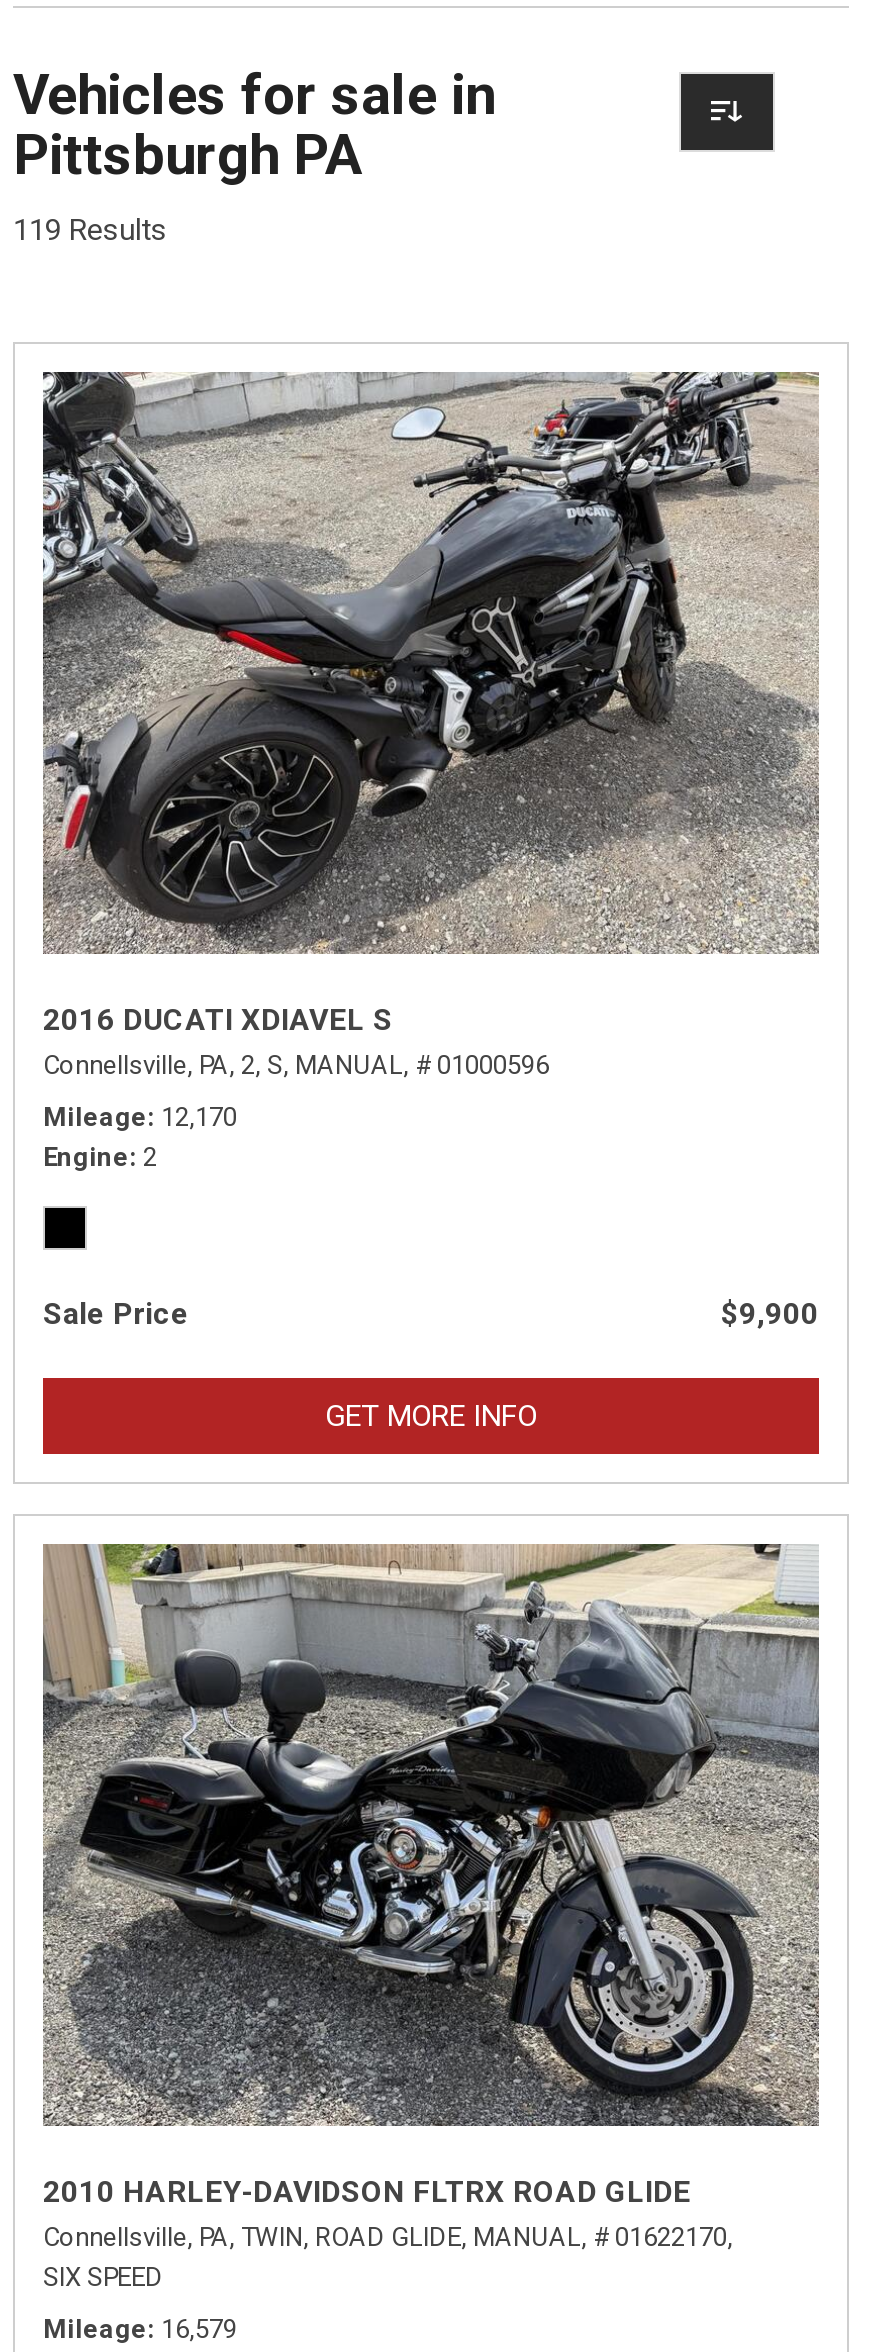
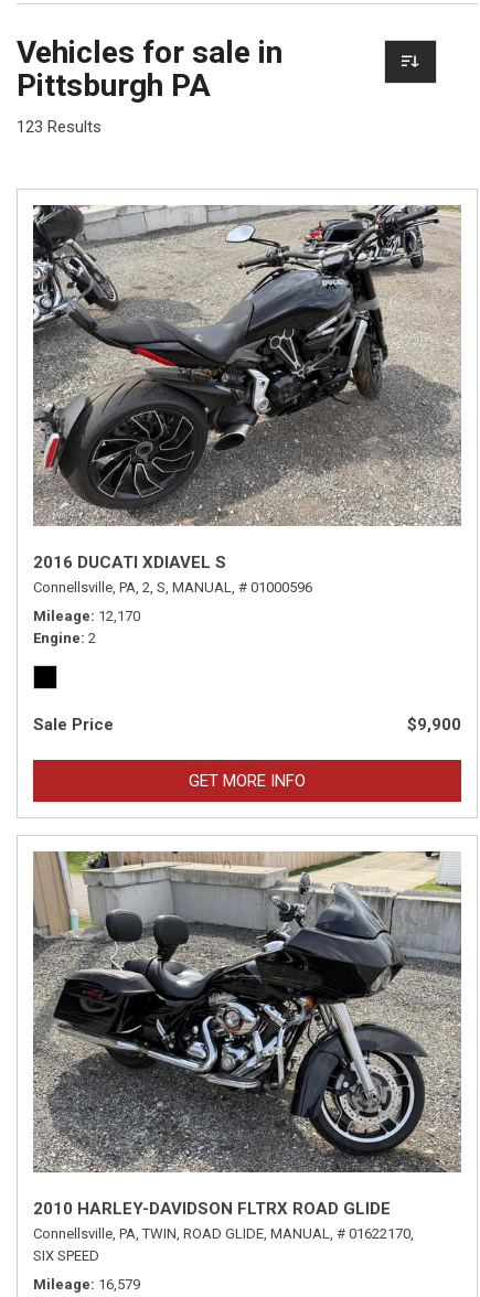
[13,212,167,248] 119 Results -> [17,117,102,137] 123 Results

